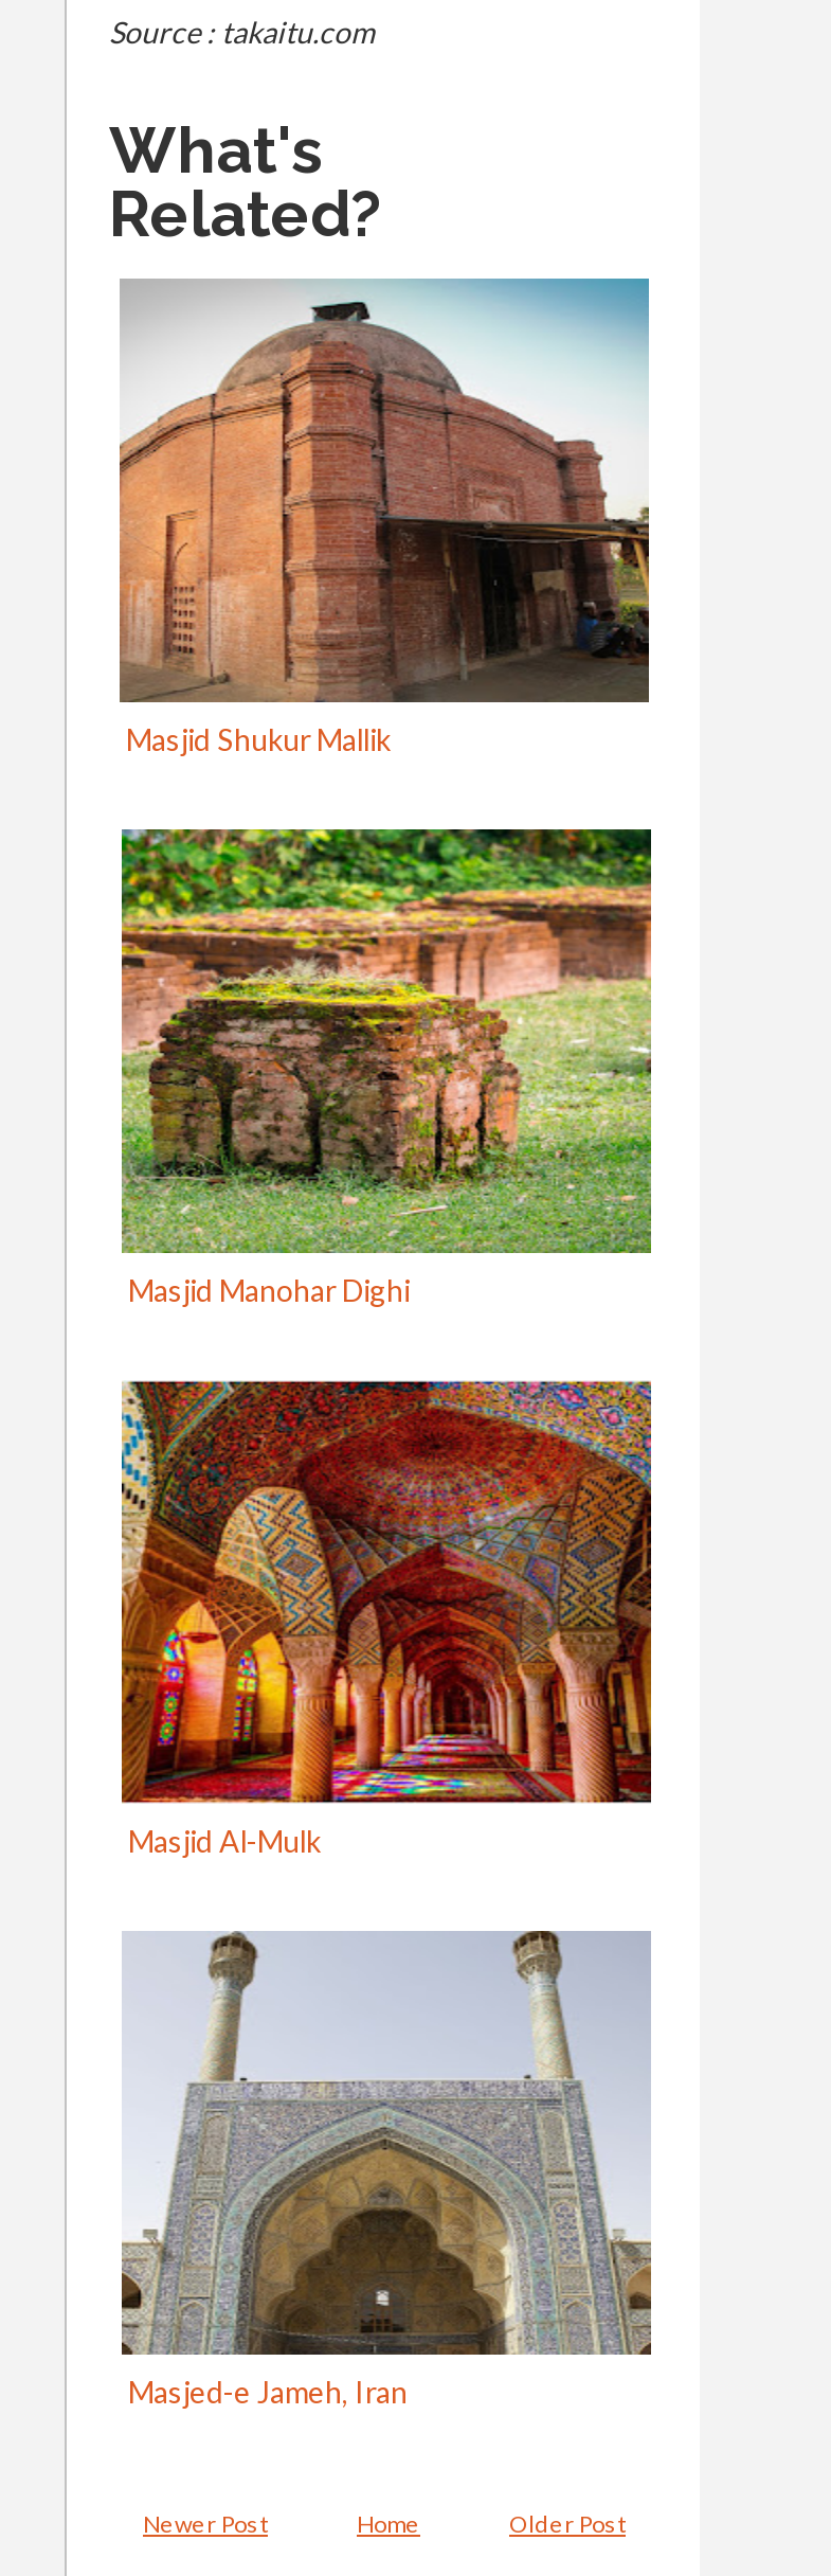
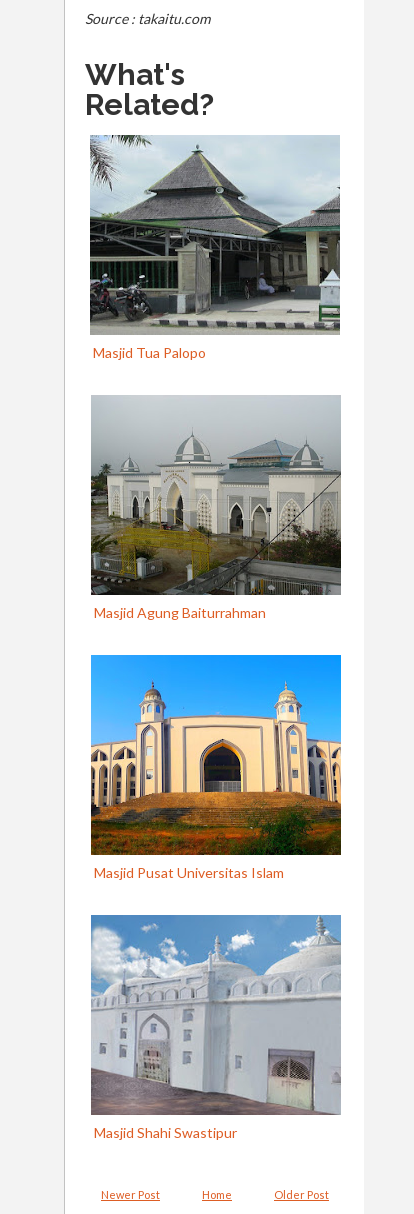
[118,279,649,757] [image] | Masjid Shukur Mallik -> [89,135,341,361] [image] | Masjid Tua Palopo
[120,827,653,1308] [image] | Masjid Manohar Dighi -> [90,395,342,621] [image] | Masjid Agung Baiturrahman
[120,1378,653,1859] [image] | Masjid Al-Mulk -> [90,654,342,881] [image] | Masjid Pusat Universitas Islam
[122,1929,651,2410] [image] | Masjed-e Jameh, Iran -> [91,914,341,1141] [image] | Masjid Shahi Swastipur

